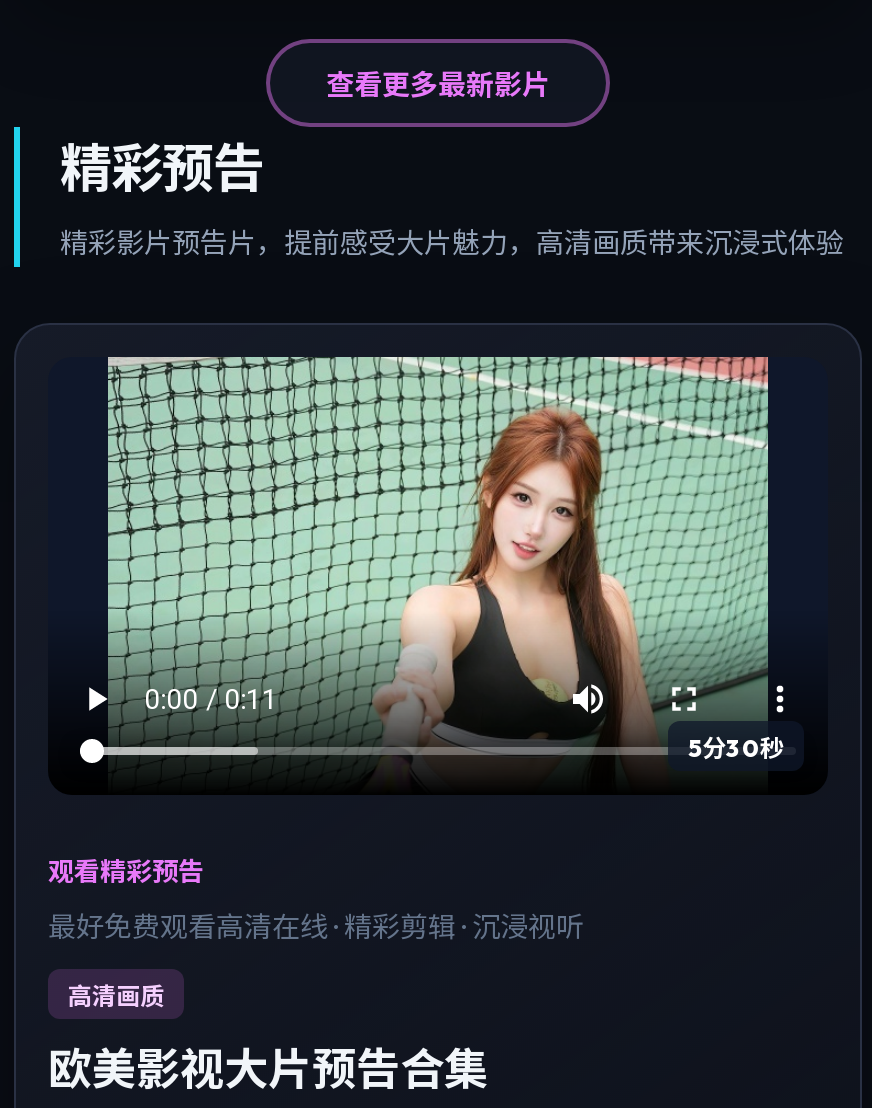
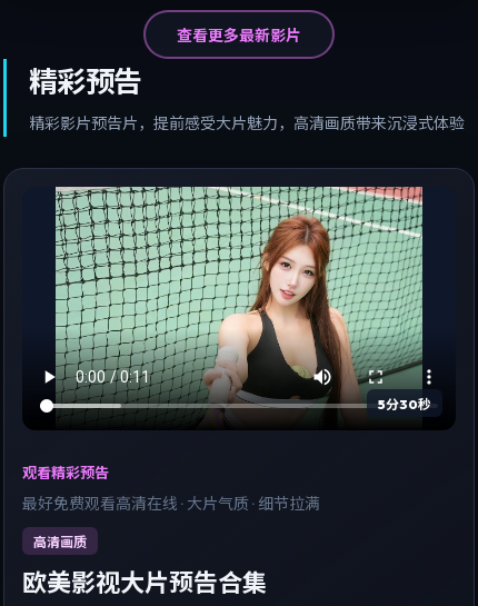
[48,909,584,945] 最好免费观看高清在线 · 精彩剪辑 · 沉浸视听 -> [22,494,320,514] 最好免费观看高清在线 · 大片气质 · 细节拉满

